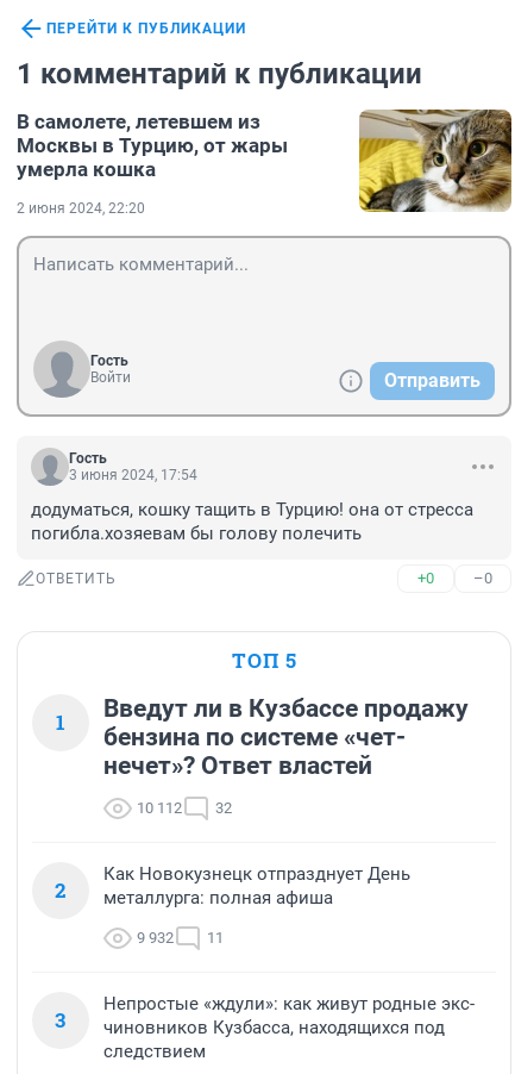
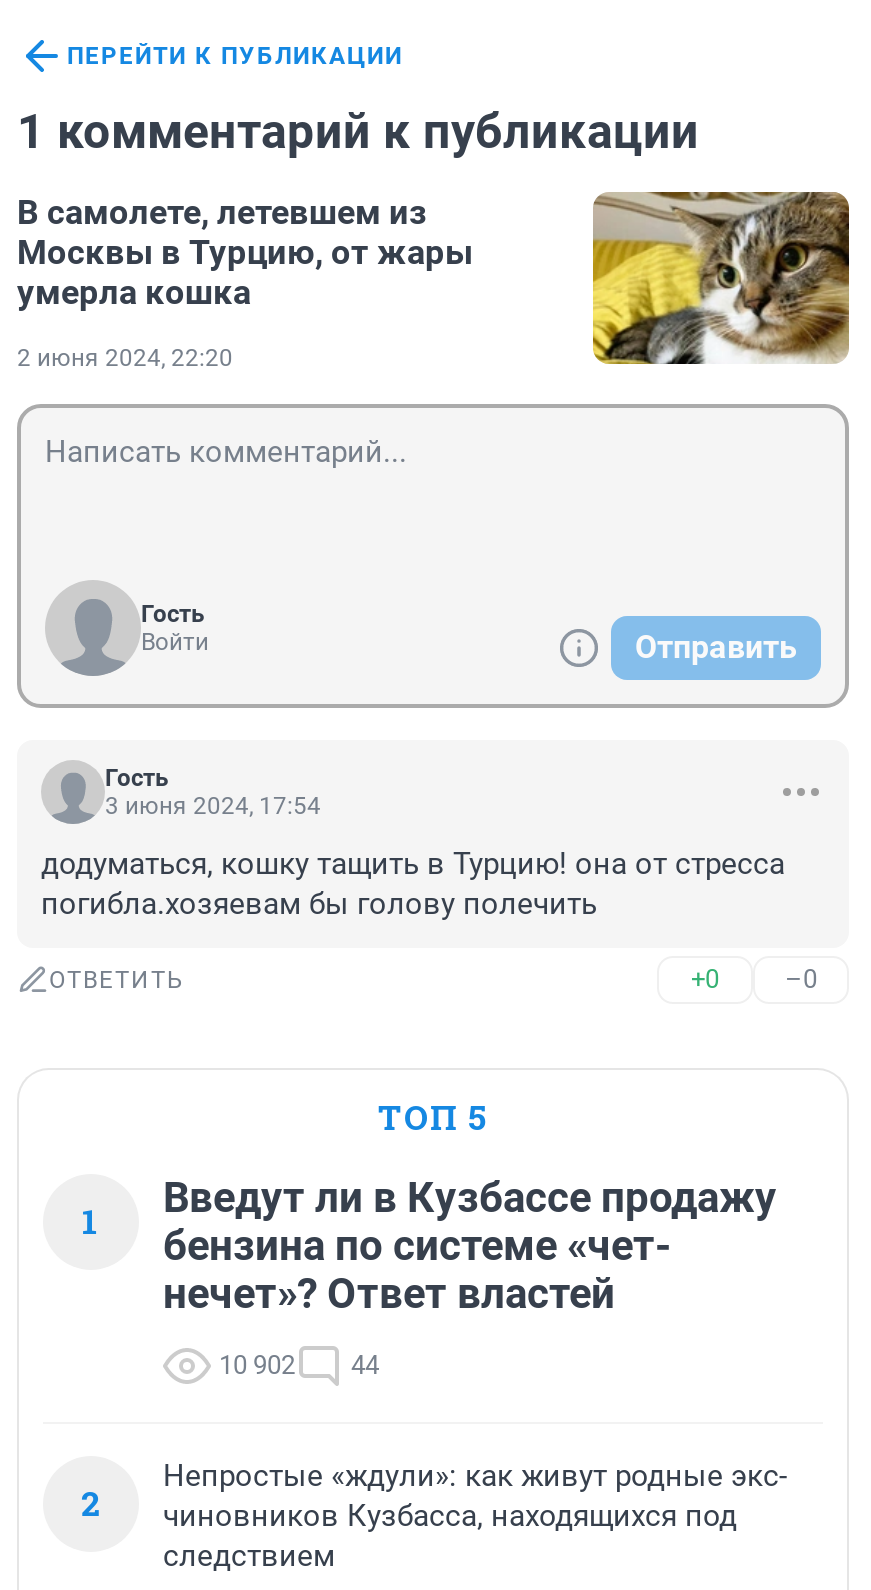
[137,799,182,817] 10 112 -> [219,1350,295,1380] 10 902
[215,799,232,817] 32 -> [351,1350,379,1380] 44
[55,863,410,1034] Как Новокузнецк отпразднует День | металлурга: полная афиша | 9 932 | 11 | 3 -> none

